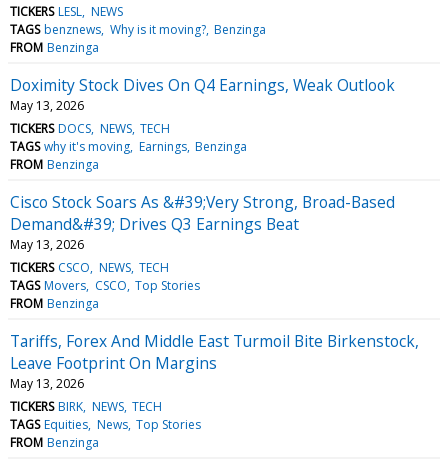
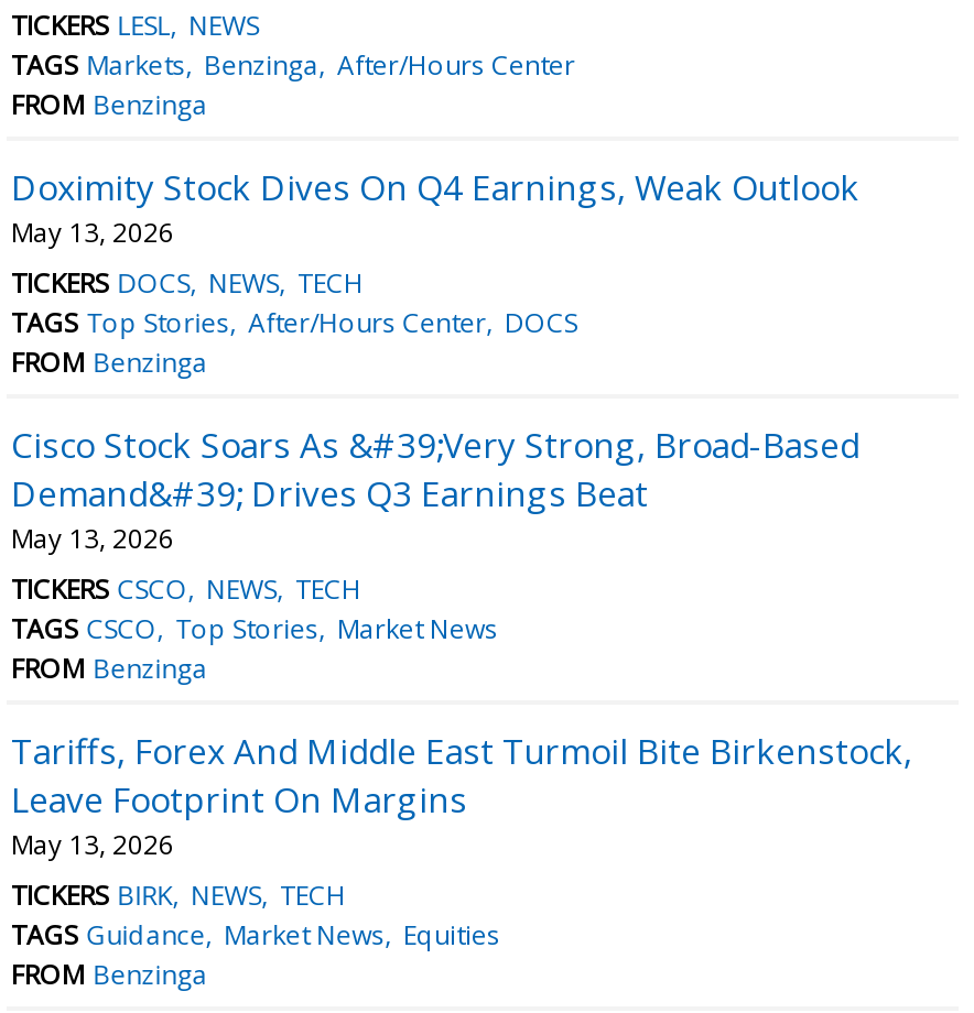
[10,21,266,38] TAGS benznews Why is it moving? Benzinga -> [11,46,575,83] TAGS Markets Benzinga After/Hours Center
[10,138,247,155] TAGS why it's moving Earnings Benzinga -> [11,304,577,341] TAGS Top Stories After/Hours Center DOCS
[10,277,200,294] TAGS Movers CSCO Top Stories -> [11,610,498,647] TAGS CSCO Top Stories Market News
[10,416,201,433] TAGS Equities News Top Stories -> [11,916,500,953] TAGS Guidance Market News Equities

